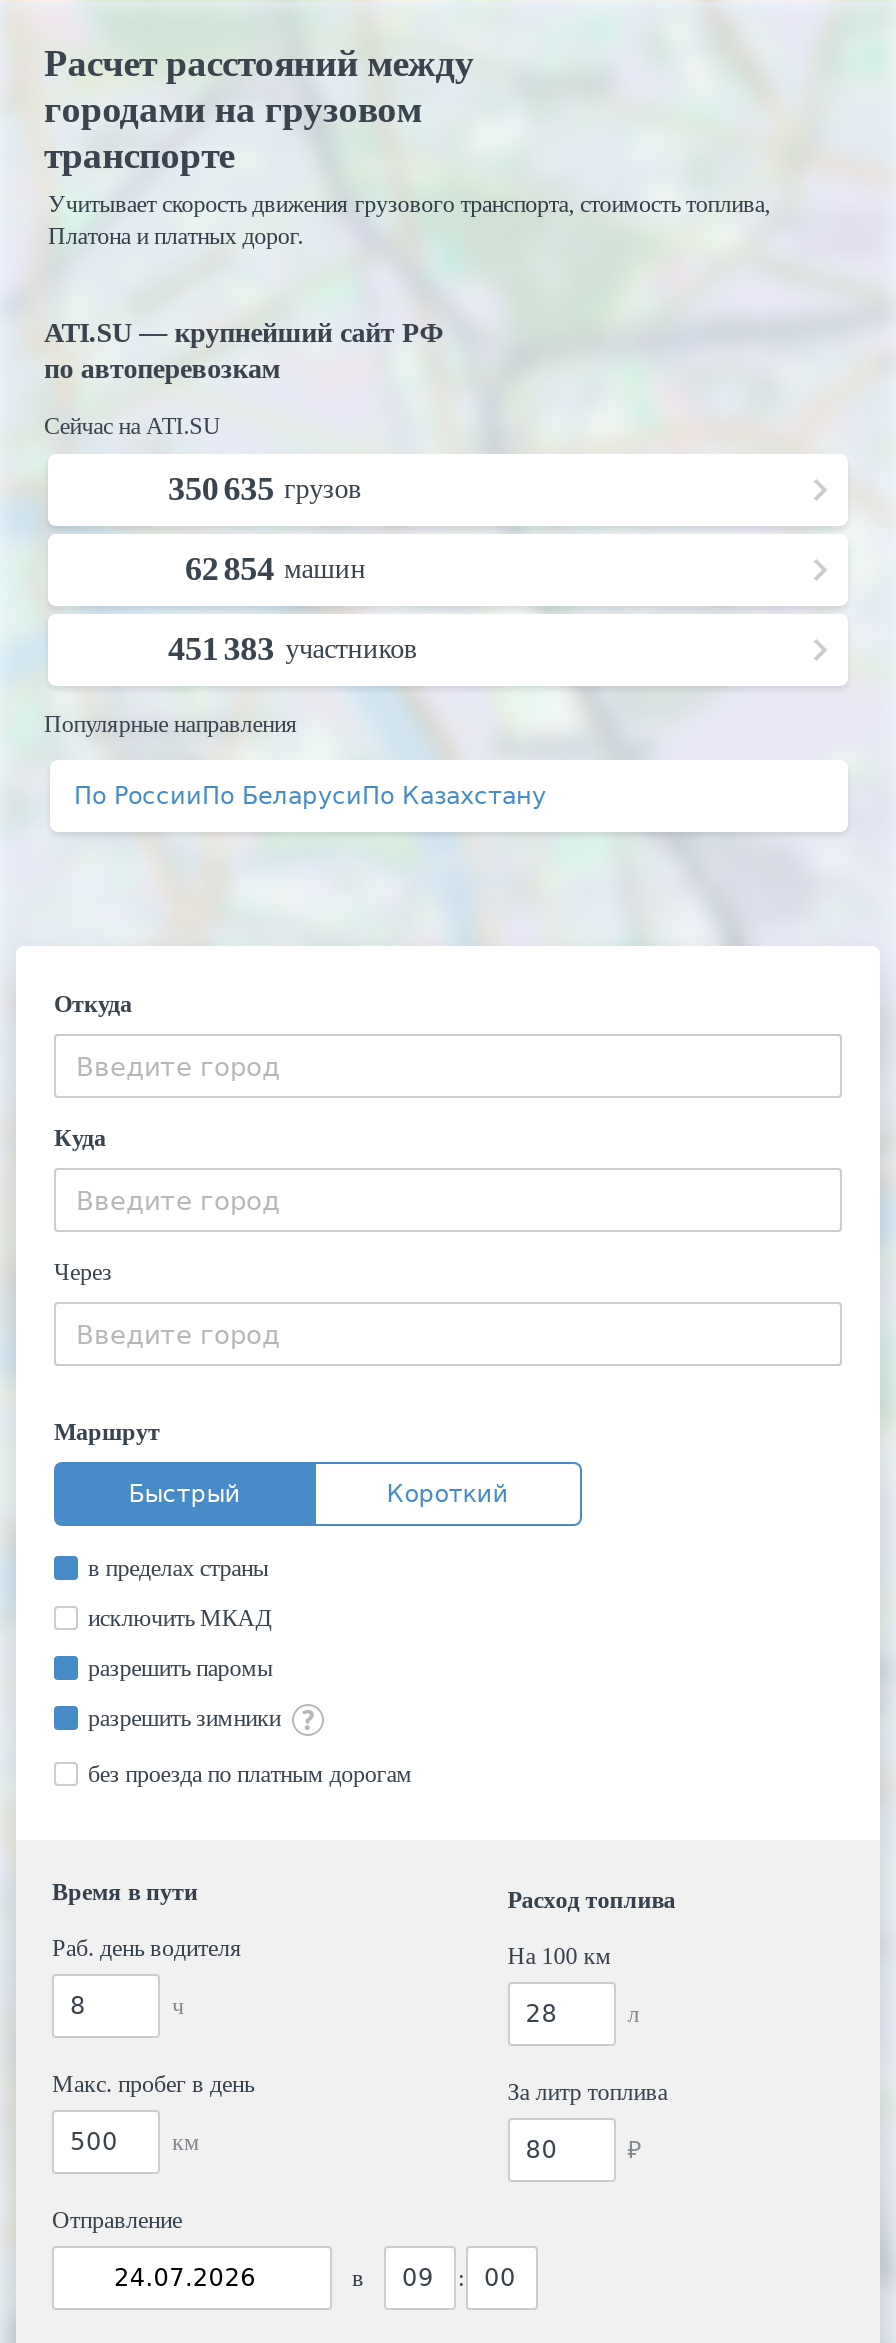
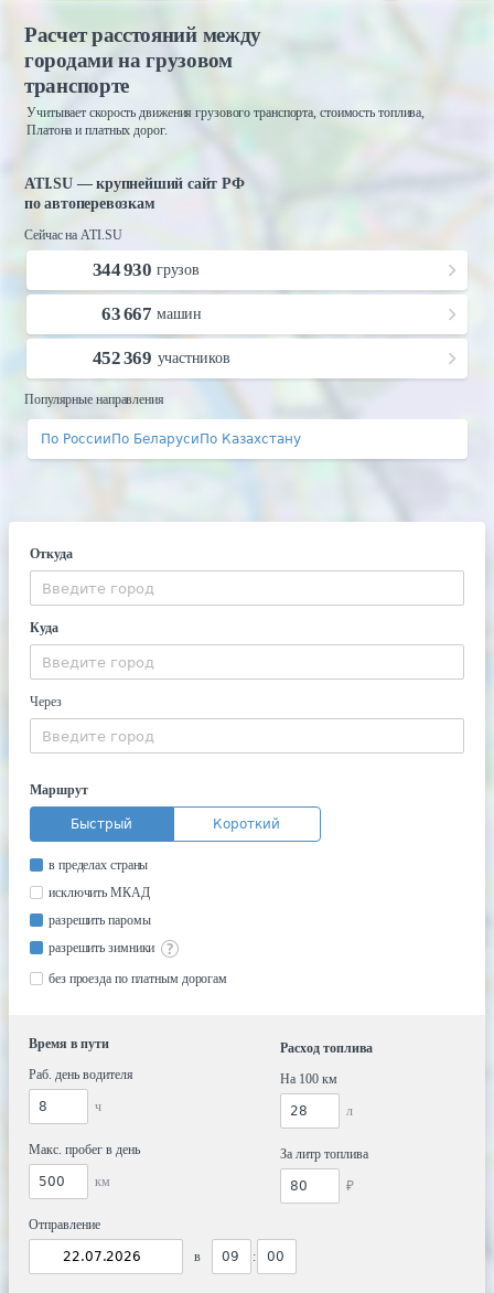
[168,470,362,508] 350 635 грузов -> [93,259,199,280] 344 930 грузов
[185,550,366,588] 62 854 машин -> [102,303,202,324] 63 667 машин
[168,630,417,668] 451 383 участников -> [93,348,230,368] 452 369 участников

